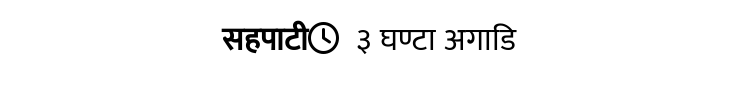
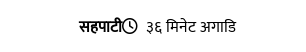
[222,14,516,68] सहपाटी ३ घण्टा अगाडि -> [78,14,235,41] सहपाटी ३६ मिनेट अगाडि

